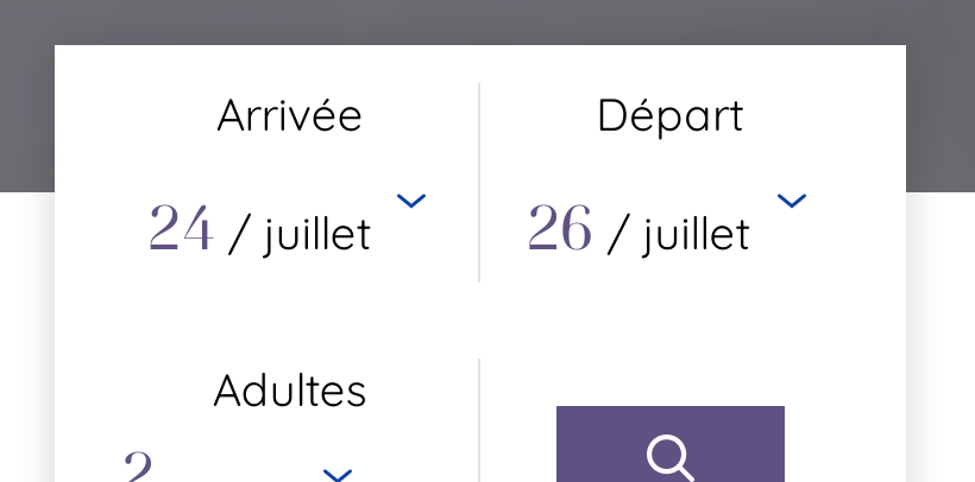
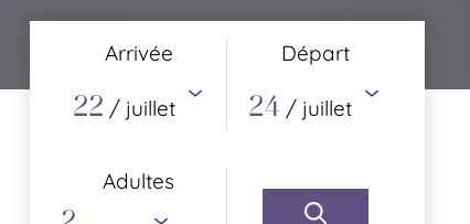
[147,183,370,266] 24 / juillet -> [73,85,176,124] 22 / juillet
[526,183,750,266] 26 / juillet -> [249,85,352,124] 24 / juillet

